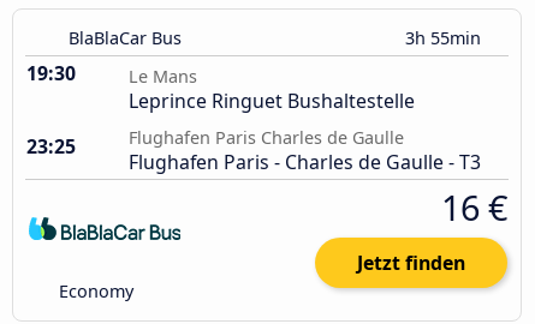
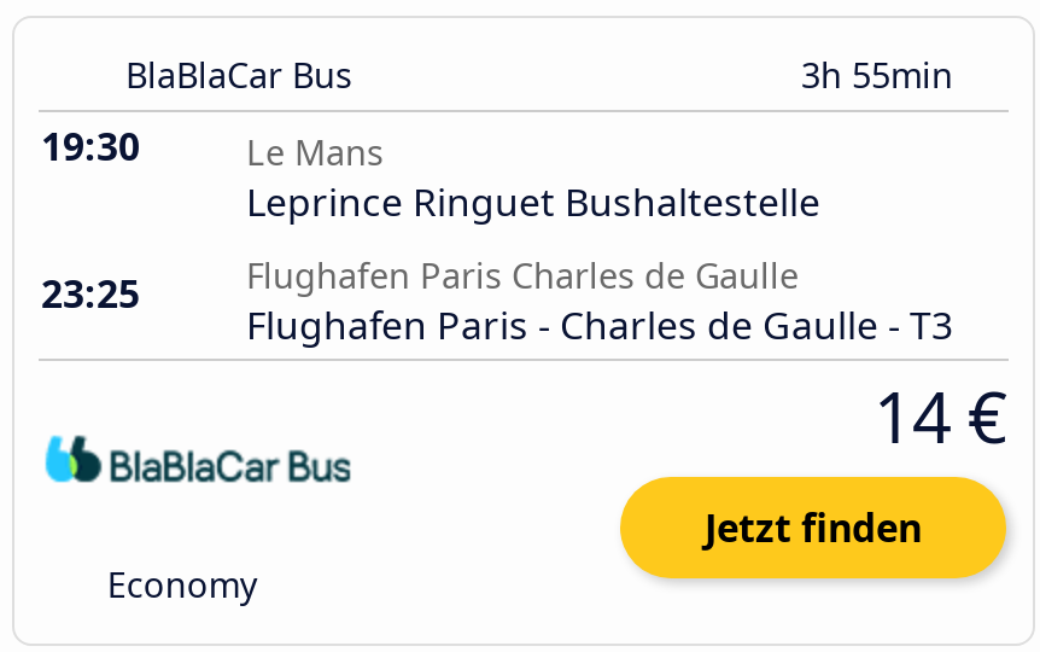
[441,184,507,231] 16 € -> [874,369,1006,463] 14 €

